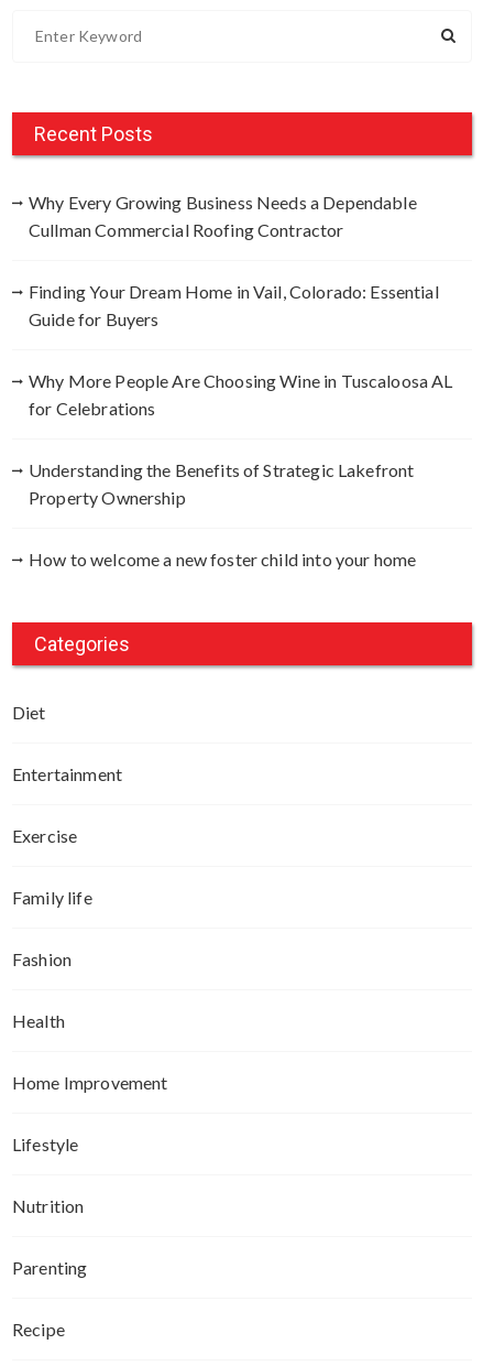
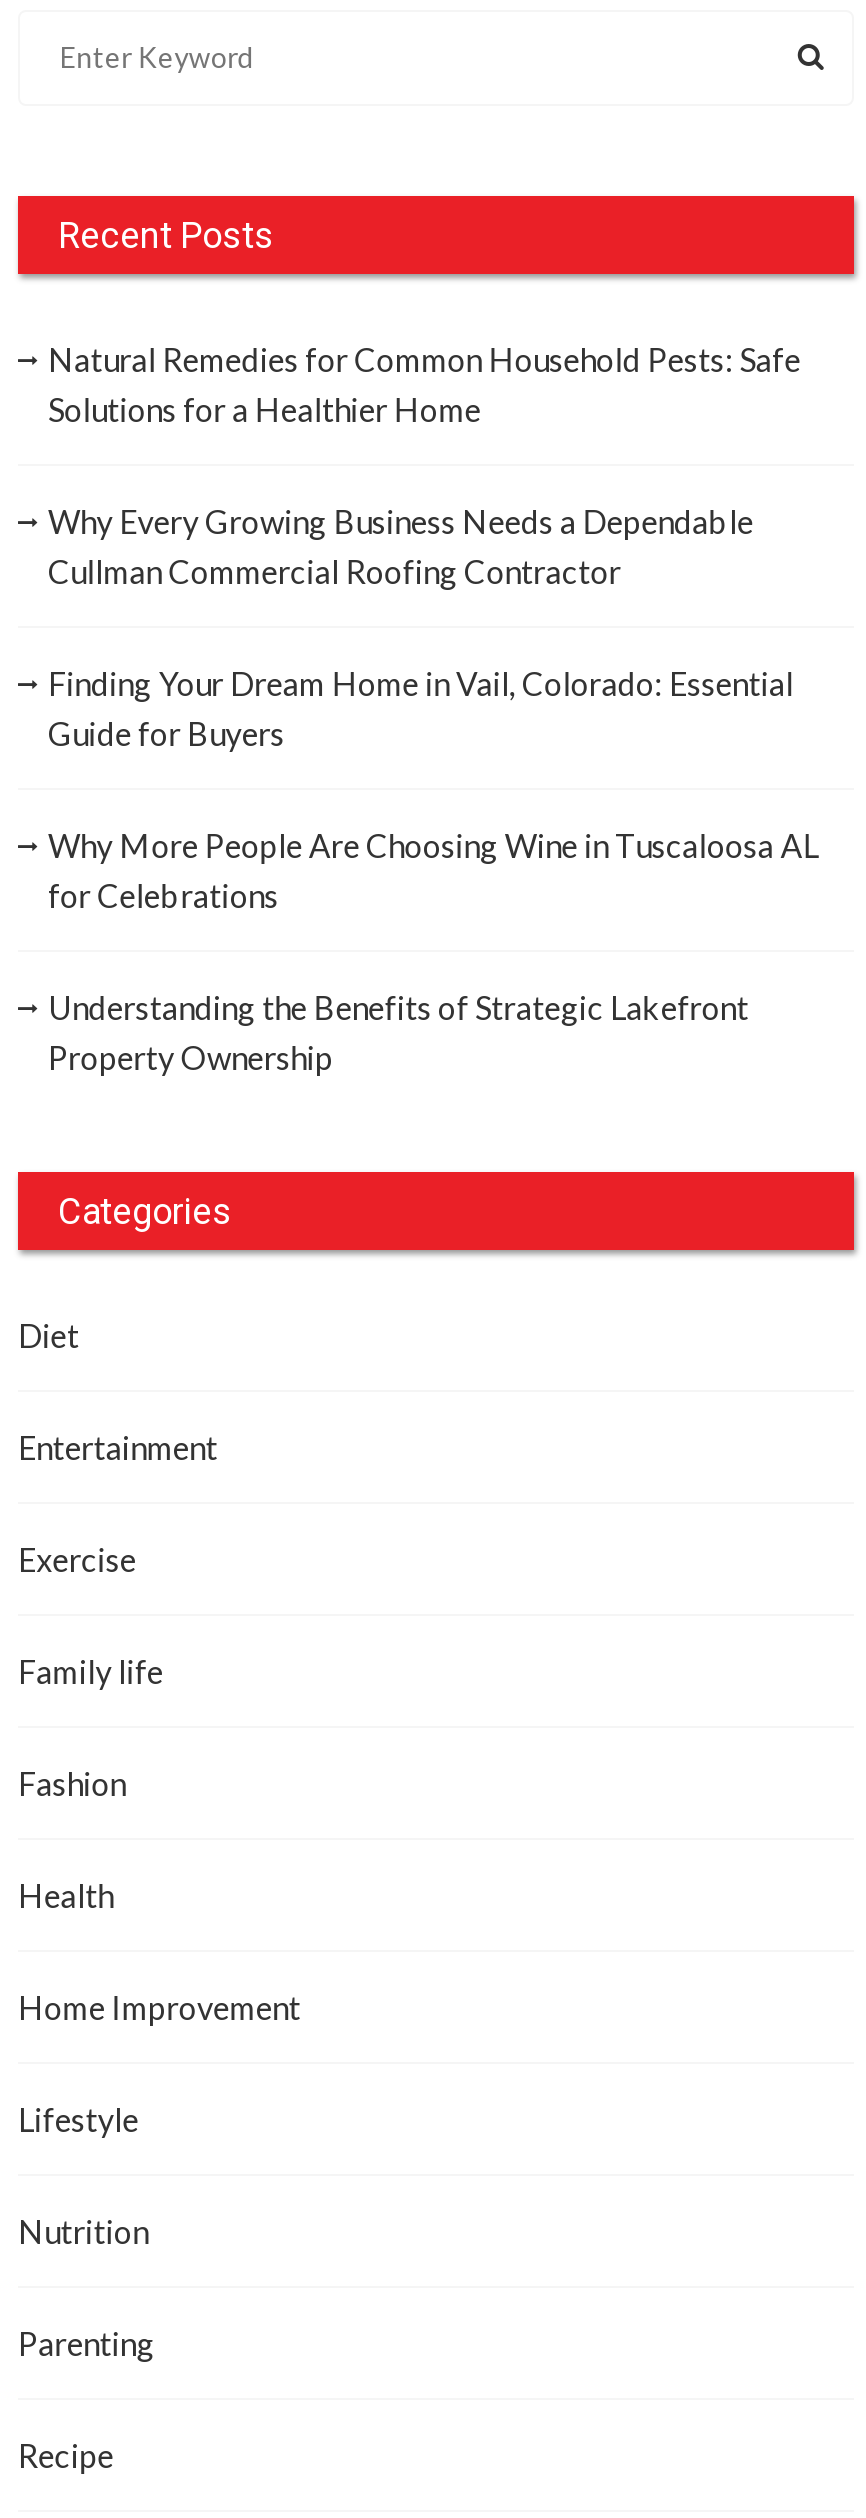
none -> [48,340,801,428] Natural Remedies for Common Household Pests: Safe | Solutions for a Healthier Home
moved [29,192,453,508] -> [48,502,819,1076]: Why Every Growing Business Needs a Dependable | Cullman Commercial Roofing Contractor | Finding Your Dream Home in Vail, Colorado: Essential | Guide for Buyers | Why More People Are Choosing Wine in Tuscaloosa AL | for Celebrations | Understanding the Benefits of Strategic Lakefront | Property Ownership
[29,549,416,570] How to welcome a new foster child into your home -> none

